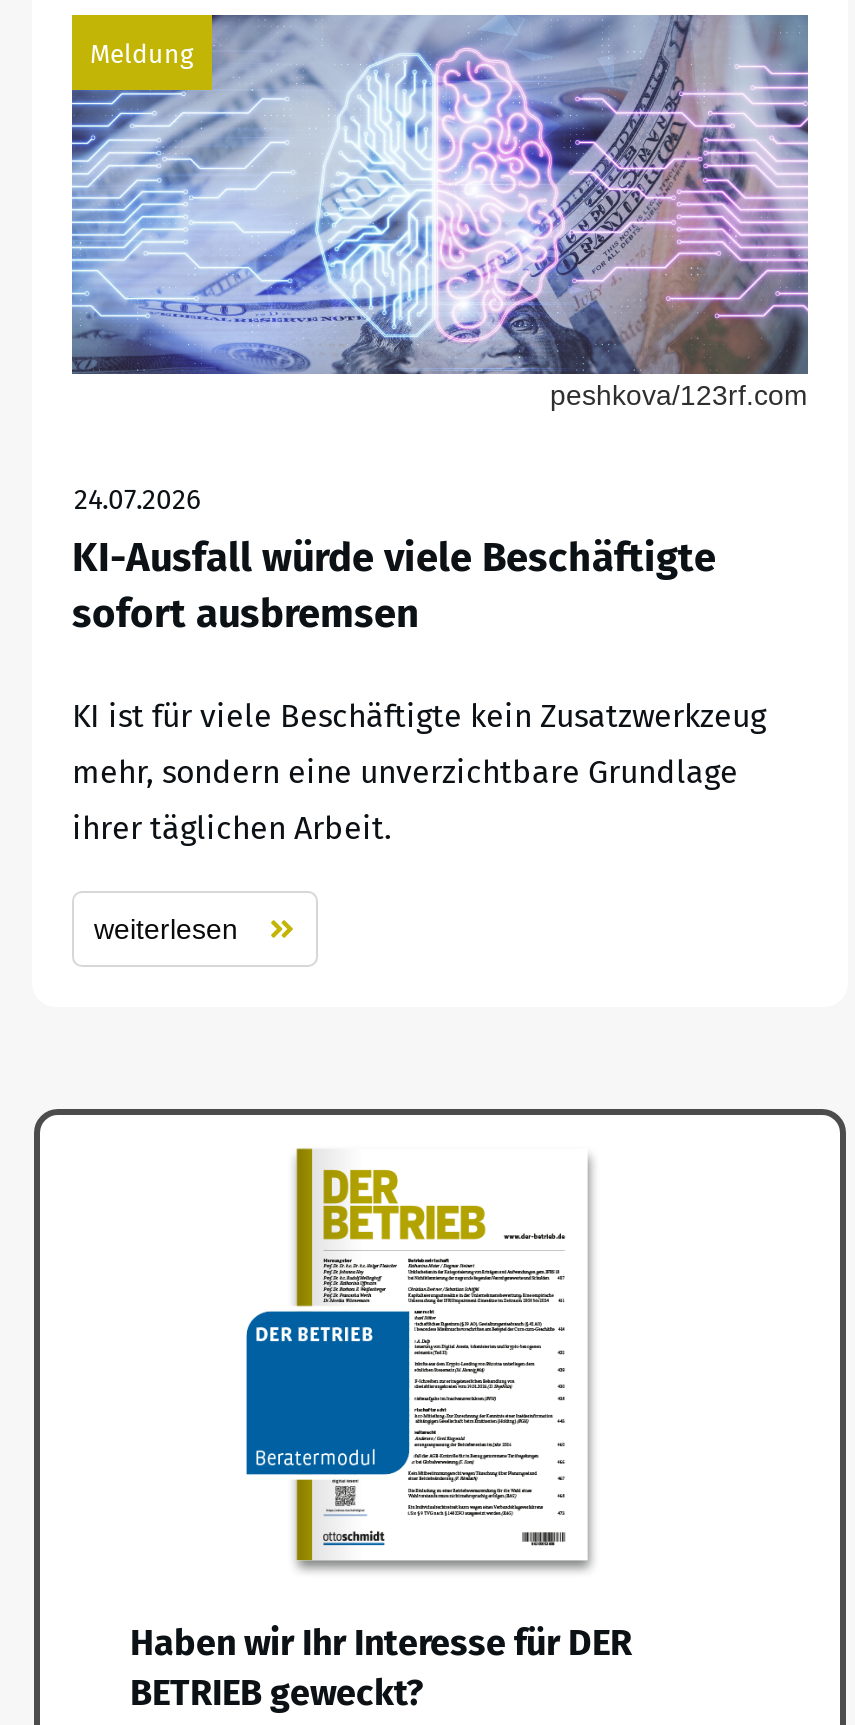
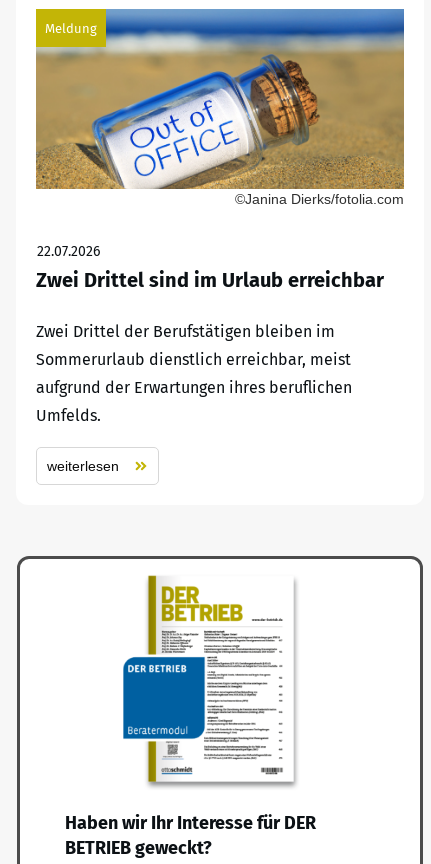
[70,15,810,846] [image] | peshkova/123rf.com | 24.07.2026 | KI-Ausfall würde viele Beschäftigte | sofort ausbremsen | KI ist für viele Beschäftigte kein Zusatzwerkzeug | mehr, sondern eine unverzichtbare Grundlage | ihrer täglichen Arbeit. -> [35,9,405,425] [image] | ©Janina Dierks/fotolia.com | 22.07.2026 | Zwei Drittel sind im Urlaub erreichbar | Zwei Drittel der Berufstätigen bleiben im | Sommerurlaub dienstlich erreichbar, meist | aufgrund der Erwartungen ihres beruflichen | Umfelds.

